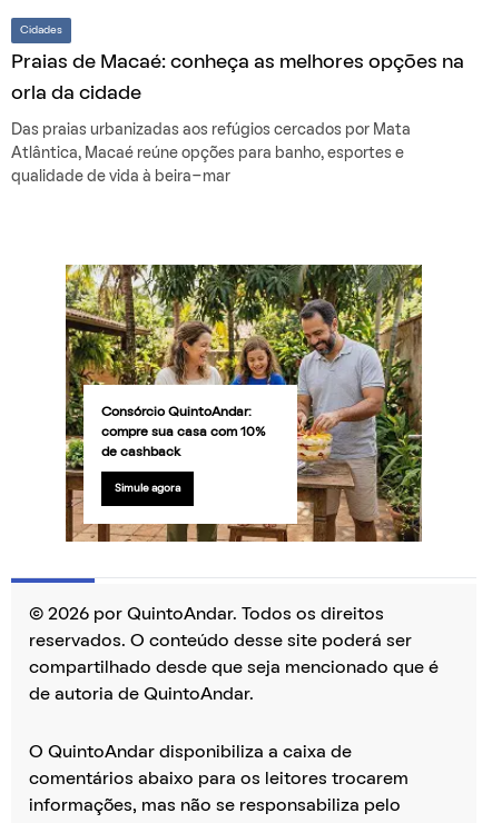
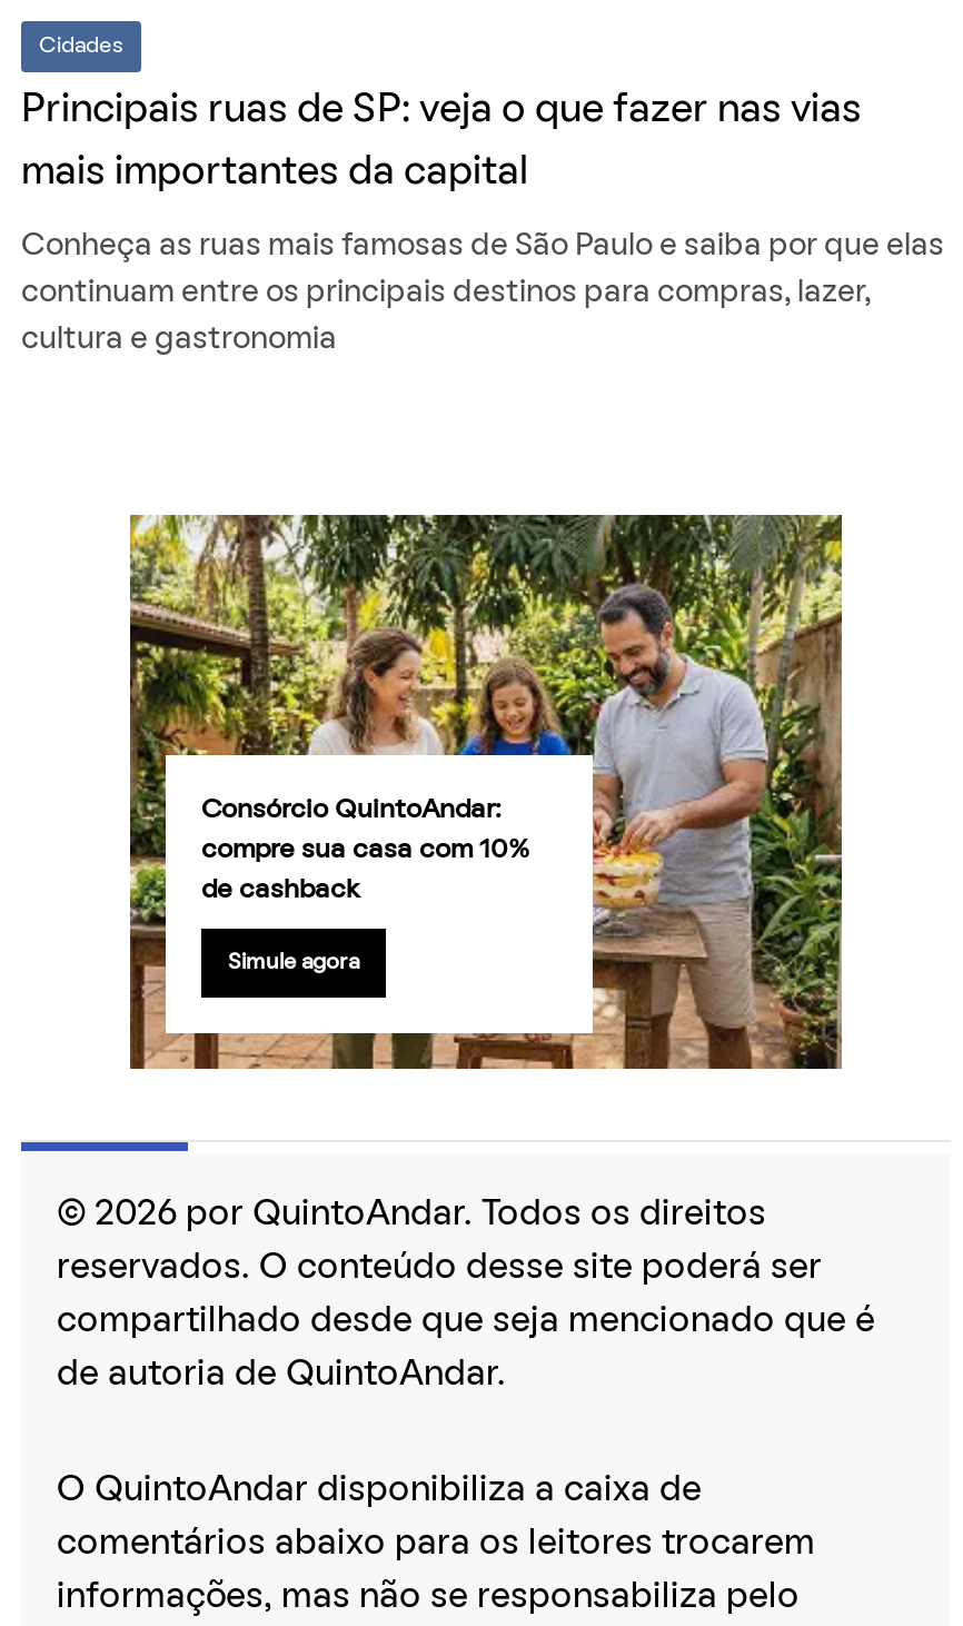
[11,53,464,72] Praias de Macaé: conheça as melhores opções na -> [21,92,862,130] Principais ruas de SP: veja o que fazer nas vias
[11,84,141,103] orla da cidade -> [21,154,528,192] mais importantes da capital
[11,123,411,138] Das praias urbanizadas aos refúgios cercados por Mata -> [21,232,944,261] Conheça as ruas mais famosas de São Paulo e saiba por que elas
[11,147,404,161] Atlântica, Macaé reúne opções para banho, esportes e -> [21,279,871,308] continuam entre os principais destinos para compras, lazer,
[11,170,230,185] qualidade de vida à beira-mar -> [21,326,337,355] cultura e gastronomia

